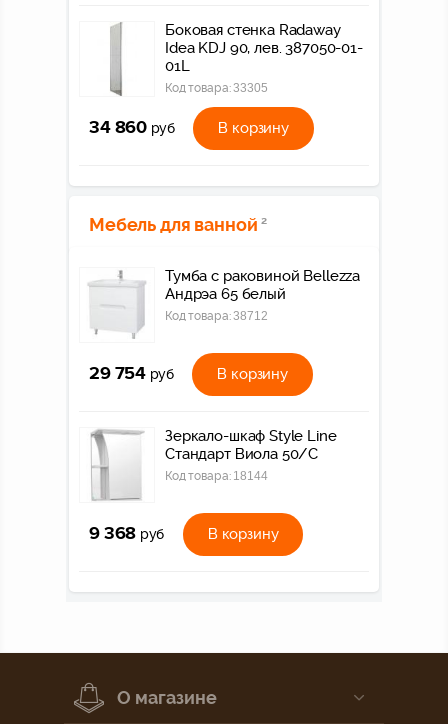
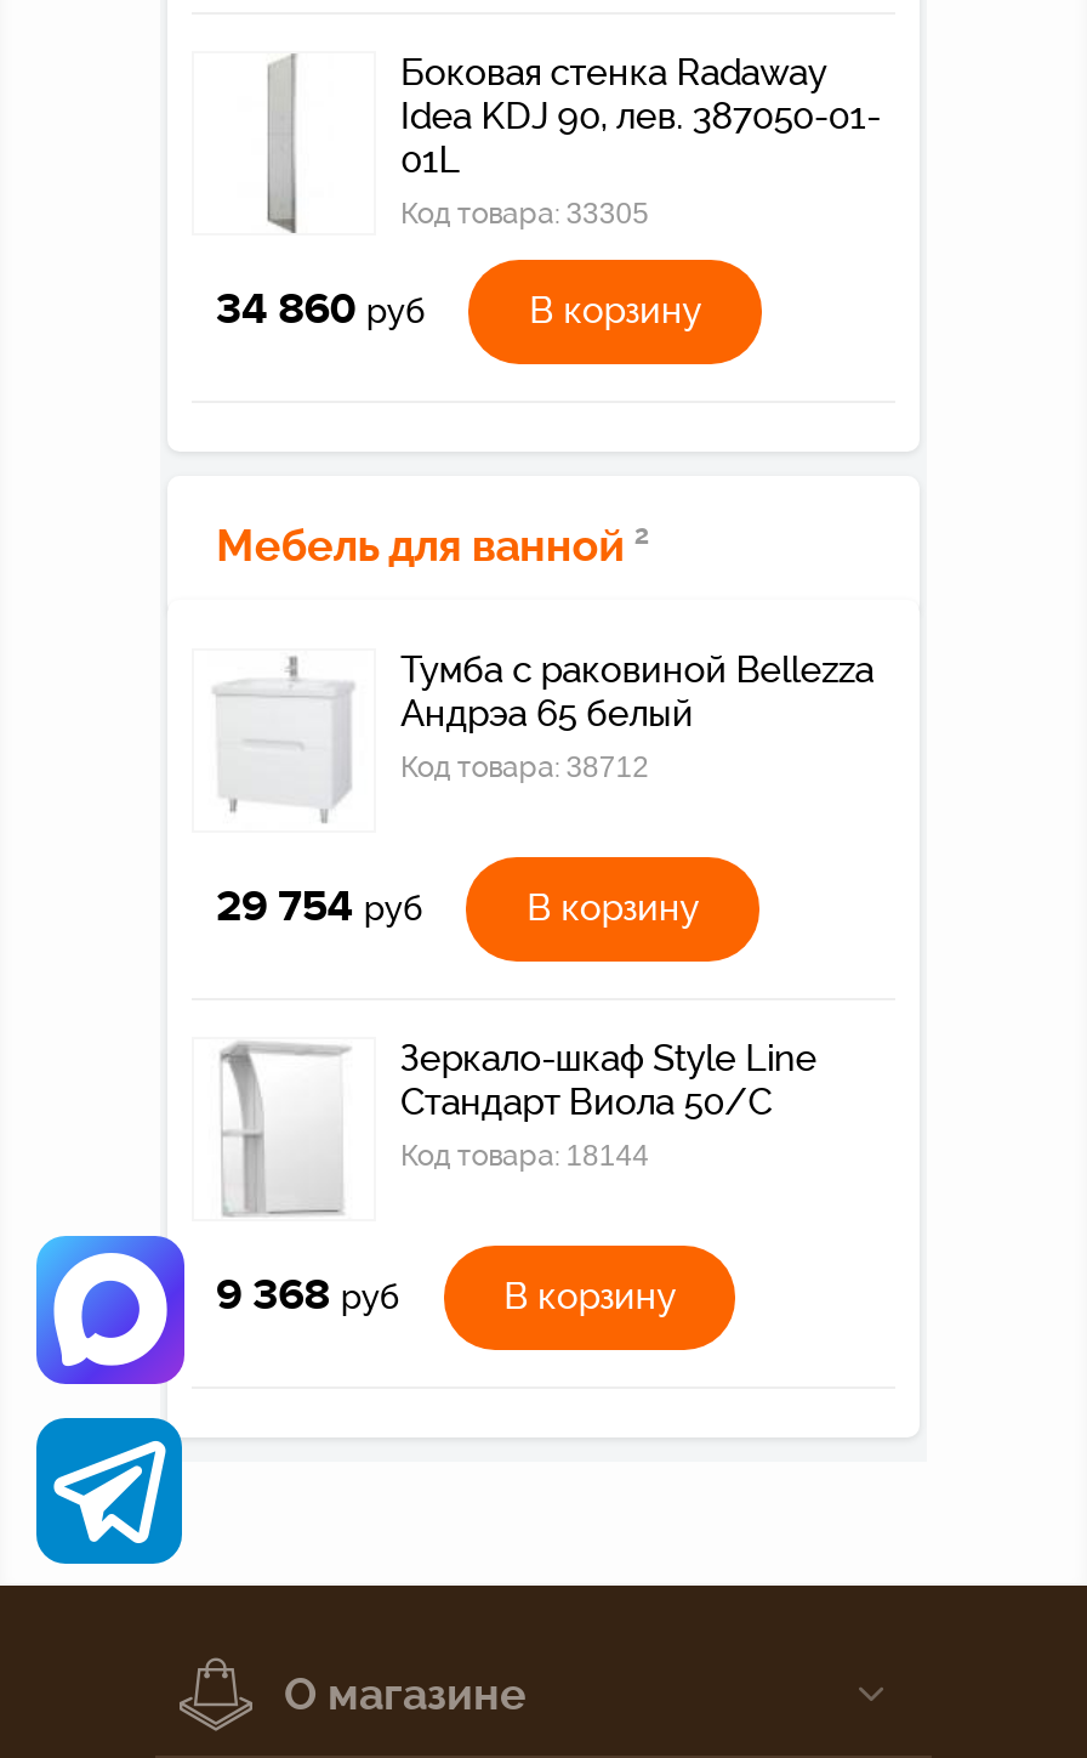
none -> [34,1234,187,1386] [image]
none -> [34,1416,184,1566] [image]

